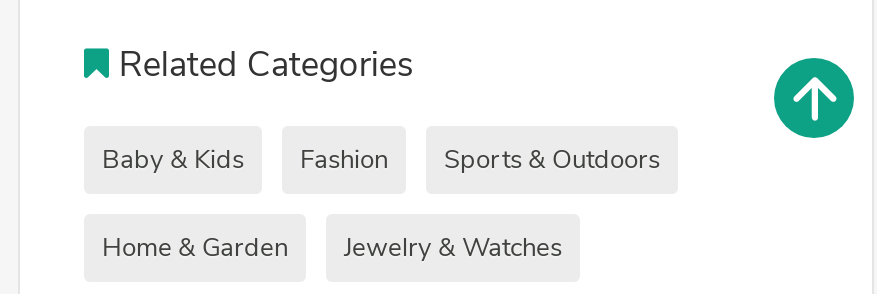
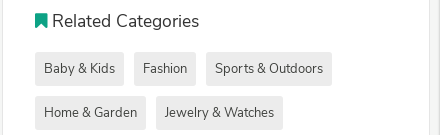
[772,56,856,140] [image] -> none

